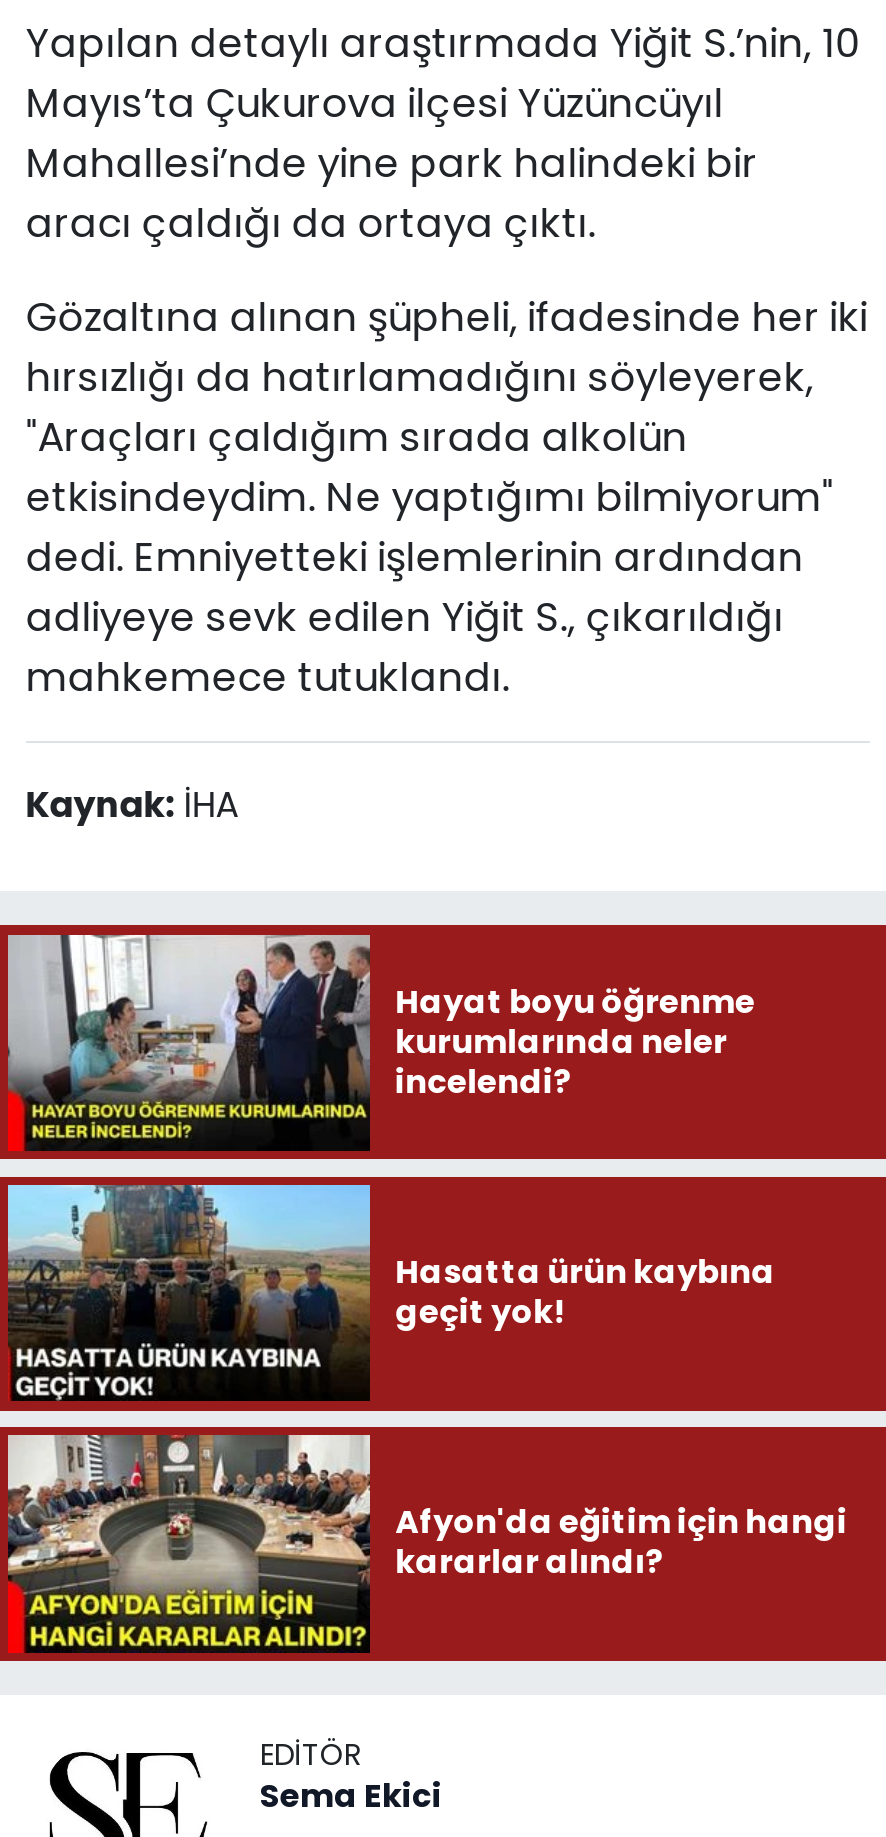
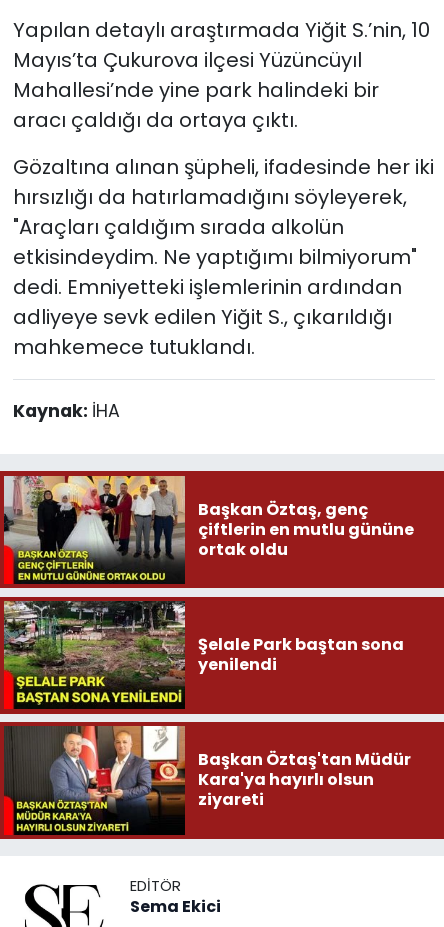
[6,933,755,1143] [image] | Hayat boyu öğrenme | kurumlarında neler | incelendi? -> [3,475,414,581] [image] | Başkan Öztaş, genç | çiftlerin en mutlu gününe | ortak oldu
[6,1183,775,1403] [image] | Hasatta ürün kaybına | geçit yok! -> [3,600,404,710] [image] | Şelale Park baştan sona | yenilendi
[6,1433,847,1649] [image] | Afyon'da eğitim için hangi | kararlar alındı? -> [3,725,411,832] [image] | Başkan Öztaş'tan Müdür | Kara'ya hayırlı olsun | ziyareti

